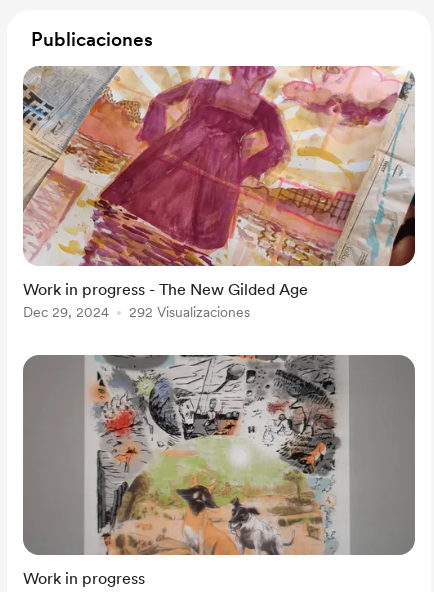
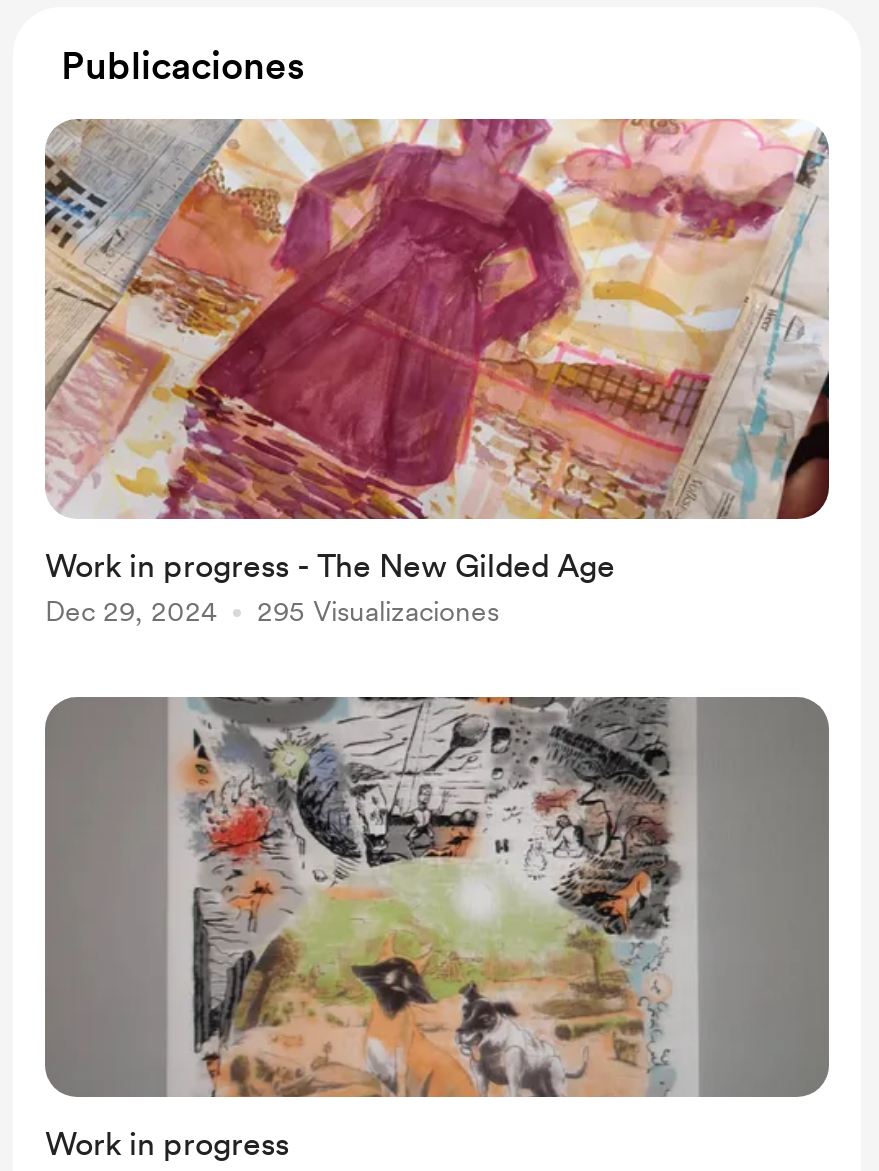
[129,304,250,320] 292 Visualizaciones -> [257,595,499,627] 295 Visualizaciones

